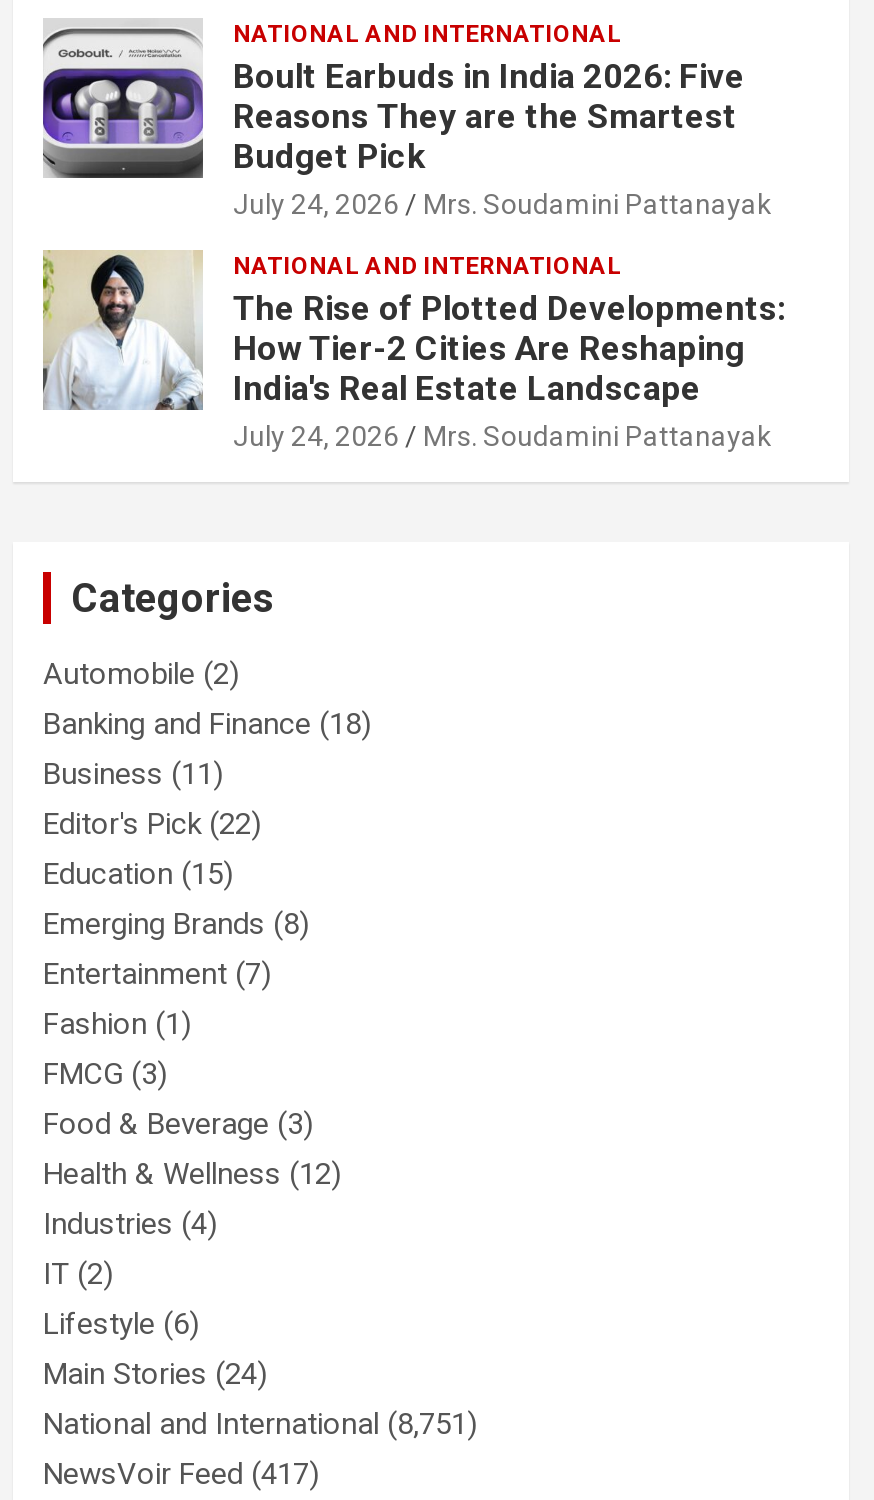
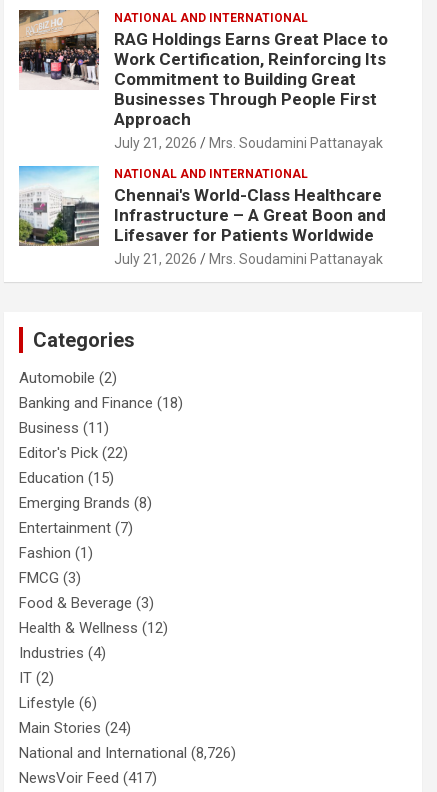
[41,18,745,219] [image] | Boult Earbuds in India 2026: Five | Reasons They are the Smartest | Budget Pick | July 24, 2026 -> [18,9,388,151] [image] | RAG Holdings Earns Great Place to | Work Certification, Reinforcing Its | Commitment to Building Great | Businesses Through People First | Approach | July 21, 2026
[41,248,785,451] [image] | The Rise of Plotted Developments: | How Tier-2 Cities Are Reshaping | India's Real Estate Landscape | July 24, 2026 -> [18,165,386,267] [image] | Chennai's World-Class Healthcare | Infrastructure – A Great Boon and | Lifesaver for Patients Worldwide | July 21, 2026
[43,1405,477,1441] National and International (8,751) -> [19,744,236,762] National and International (8,726)

